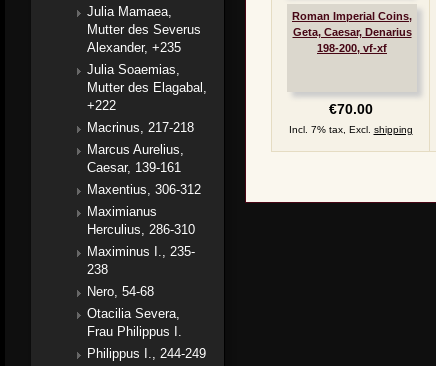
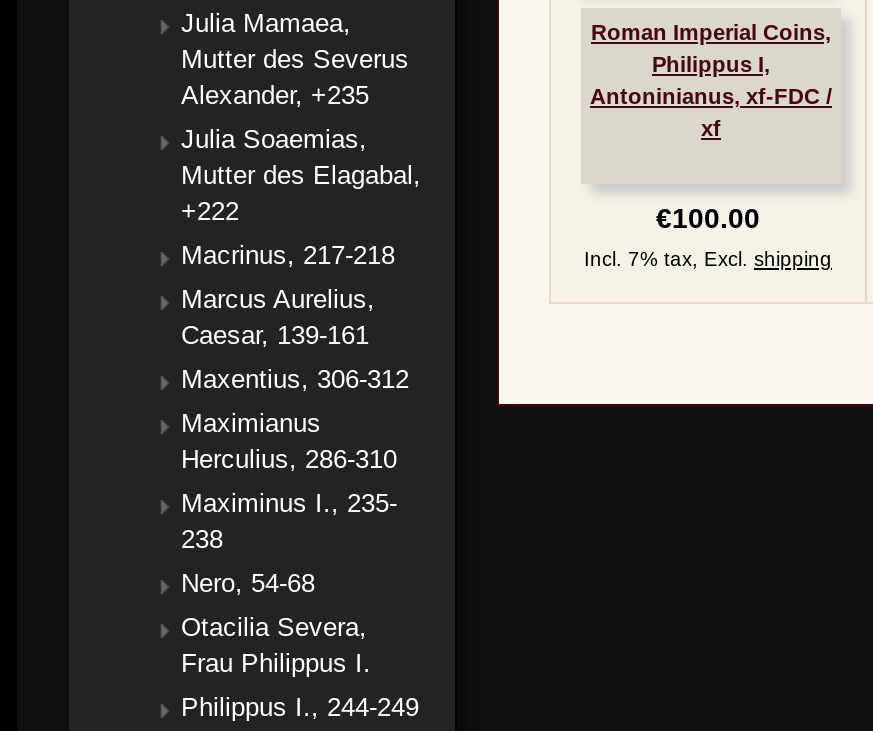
[292,26,411,54] Geta, Caesar, Denarius | 198-200, vf-xf -> [590,52,832,140] Philippus I, | Antoninianus, xf-FDC / | xf
[328,101,372,117] €70.00 -> [656,202,760,234] €100.00

